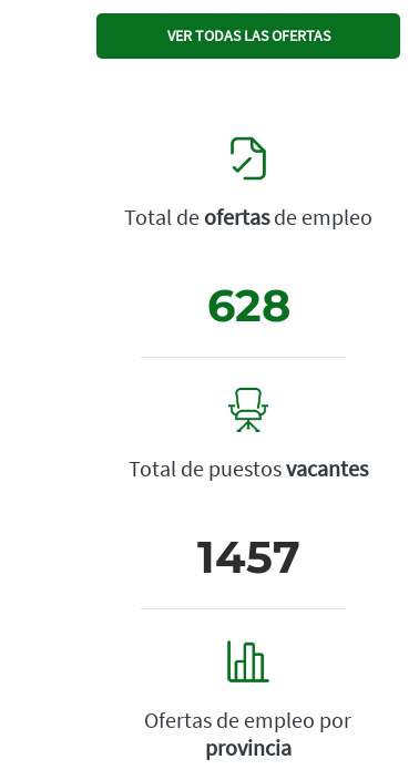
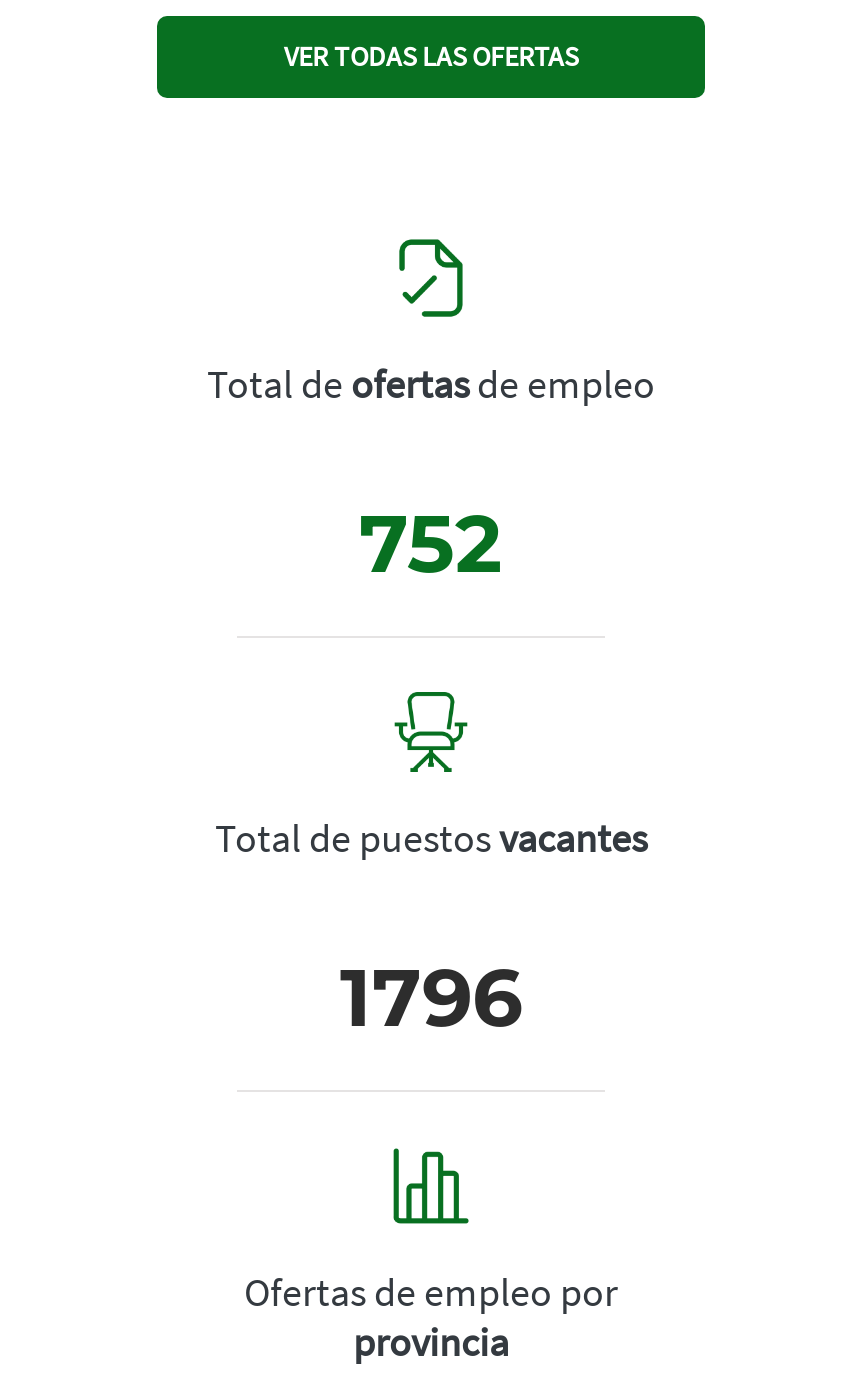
[207,278,290,332] 628 -> [359,495,503,593] 752
[197,529,300,584] 1457 -> [340,949,522,1047] 1796

